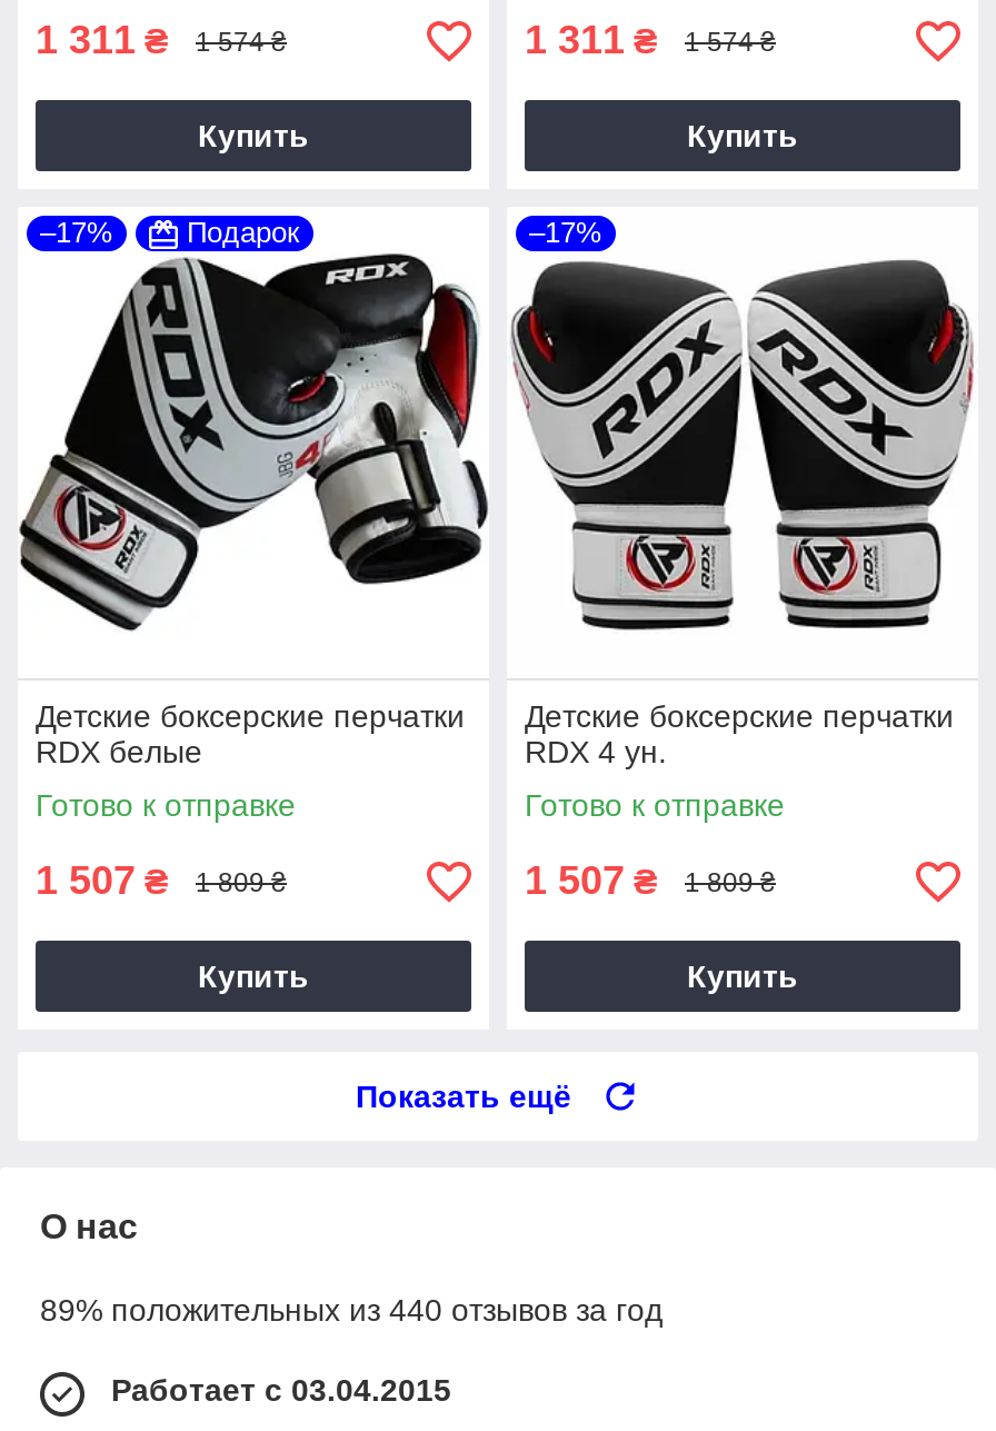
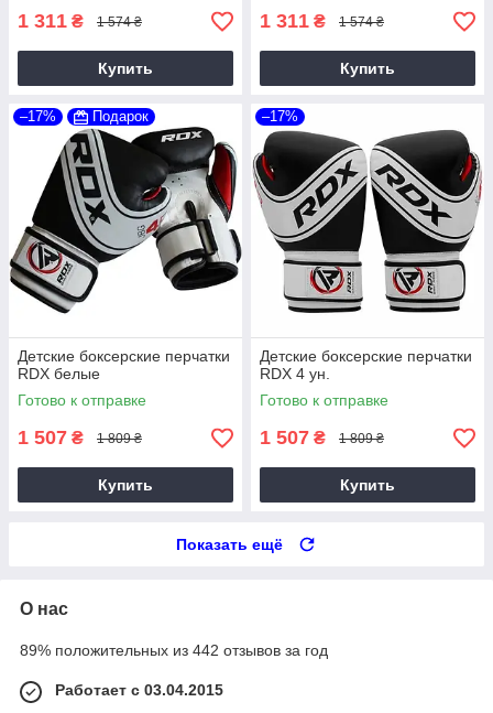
[40,1293,663,1328] 89% положительных из 440 отзывов за год -> [20,642,328,659] 89% положительных из 442 отзывов за год

